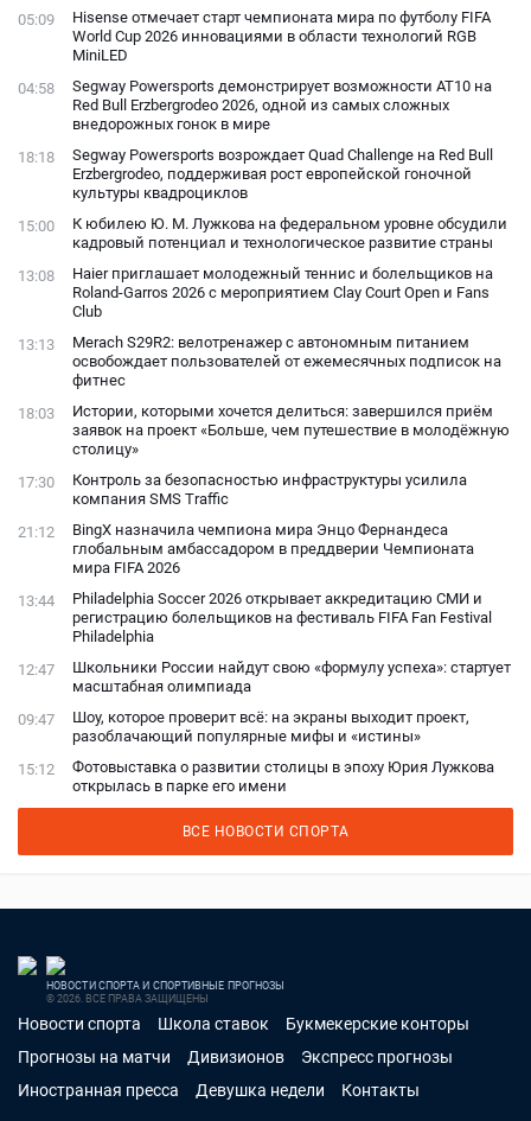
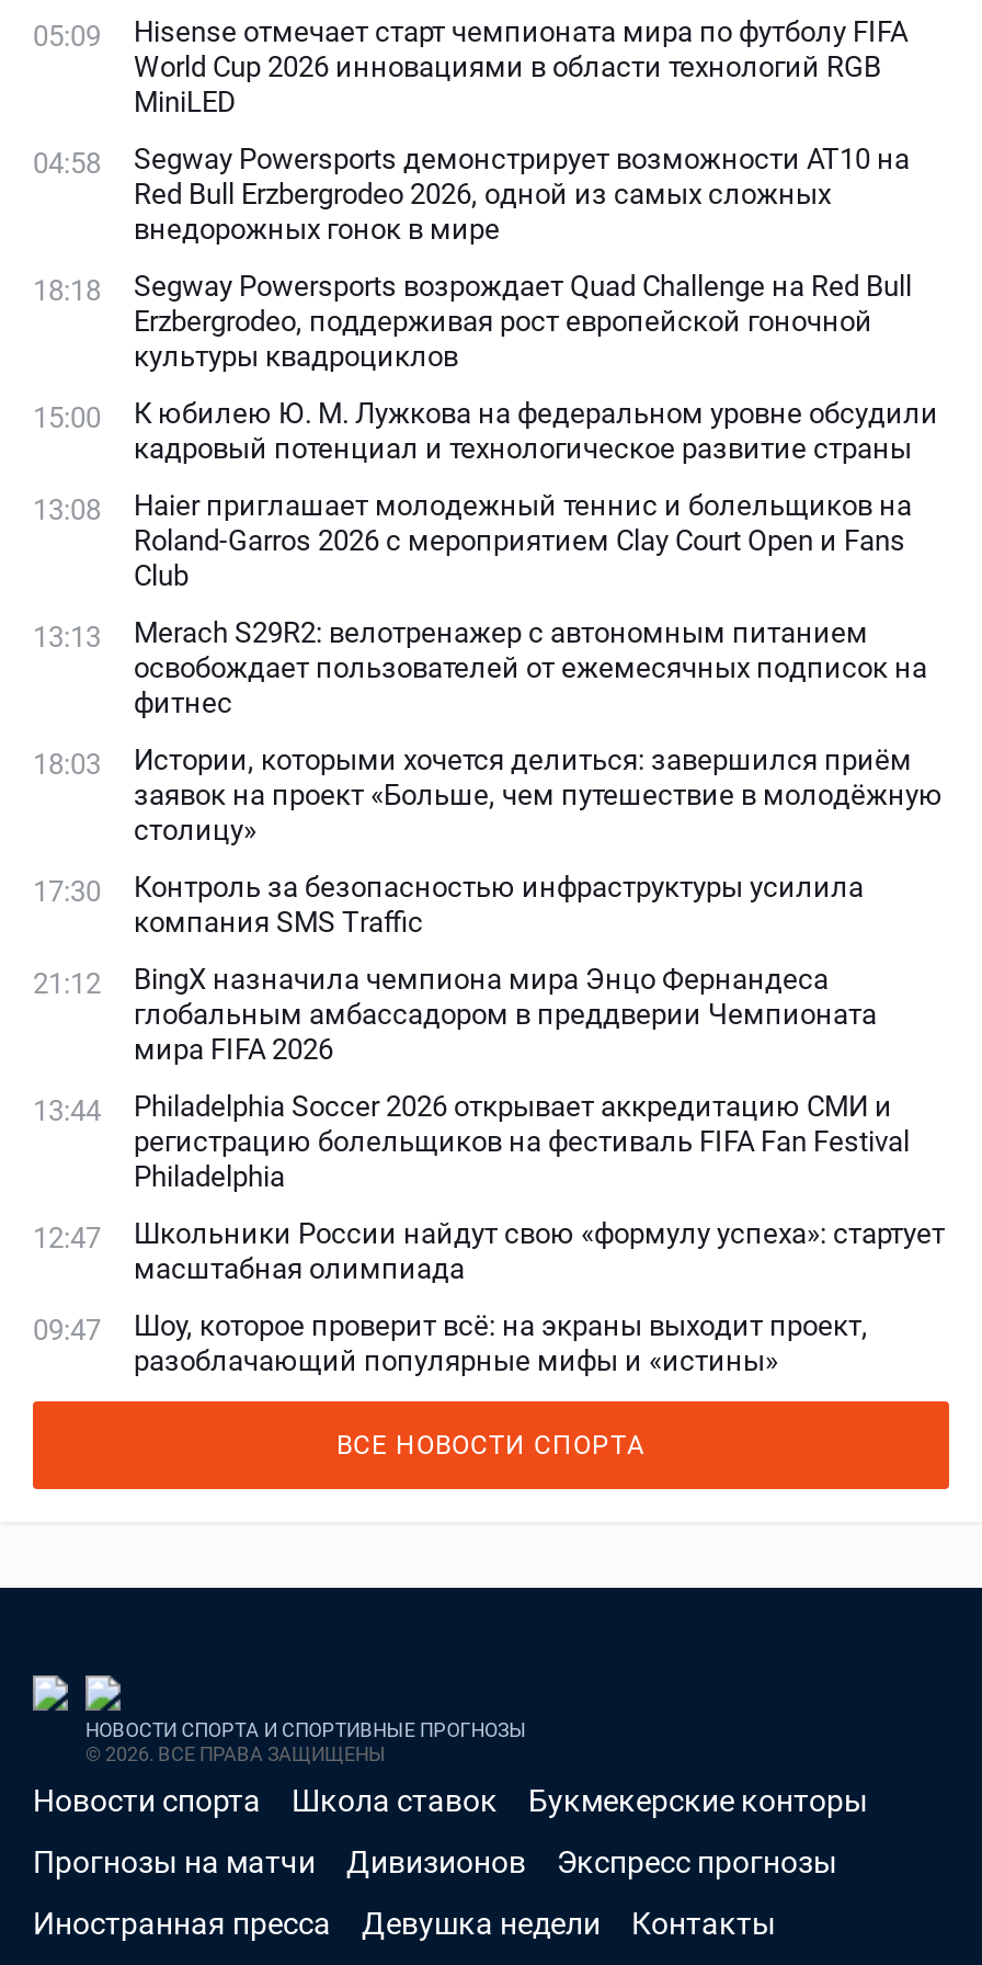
[18,758,494,795] 15:12 | Фотовыставка о развитии столицы в эпоху Юрия Лужкова | открылась в парке его имени -> none

